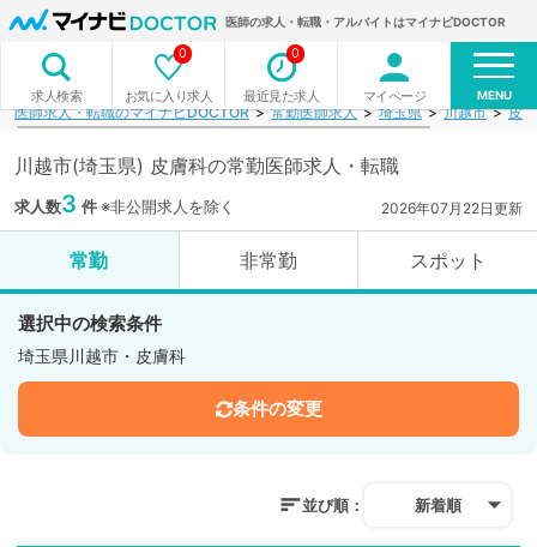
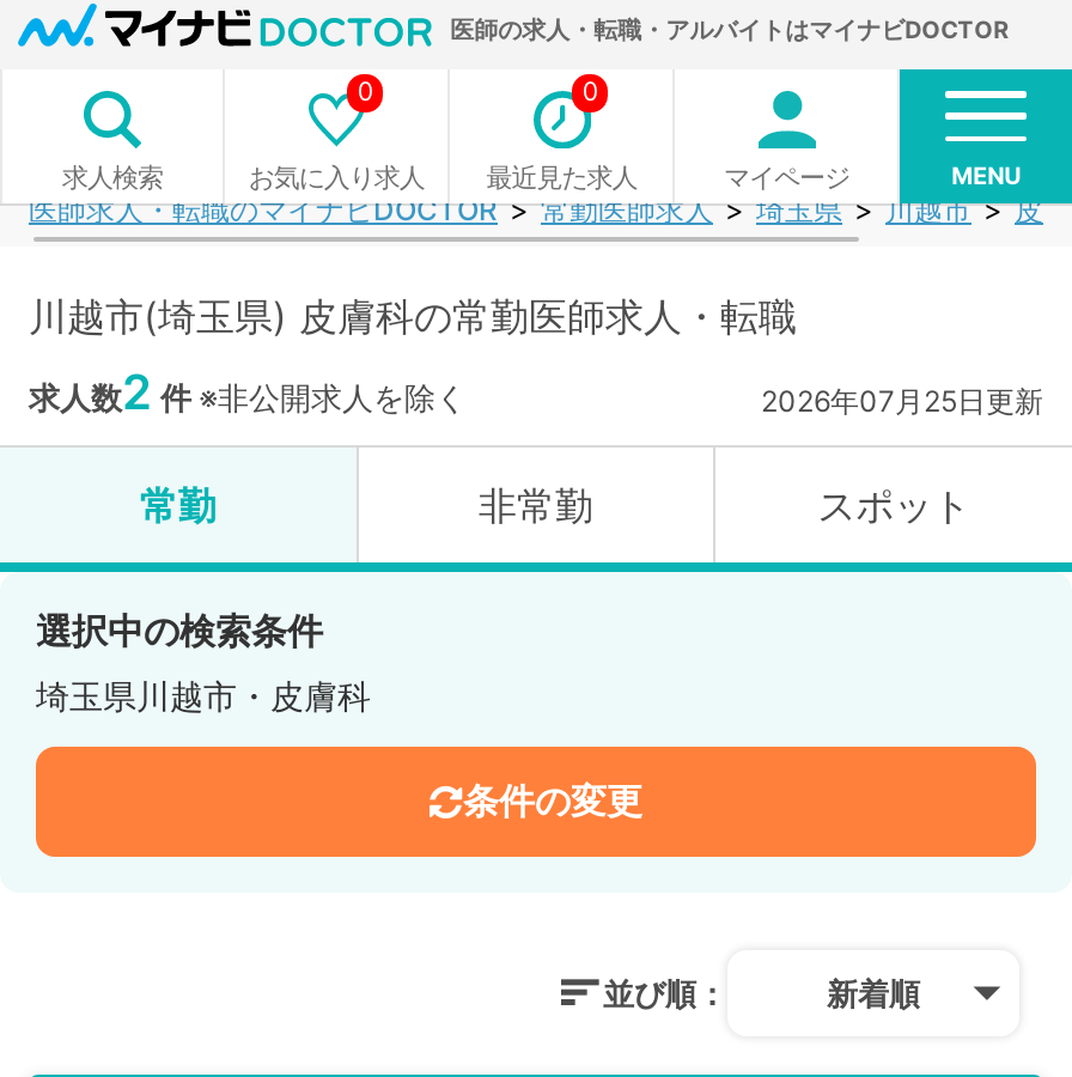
[14,190,235,218] 求人数3 件※非公開求人を除く -> [29,364,467,421] 求人数2 件※非公開求人を除く
[381,199,523,217] 2026年07月22日更新 -> [761,383,1043,419] 2026年07月25日更新

